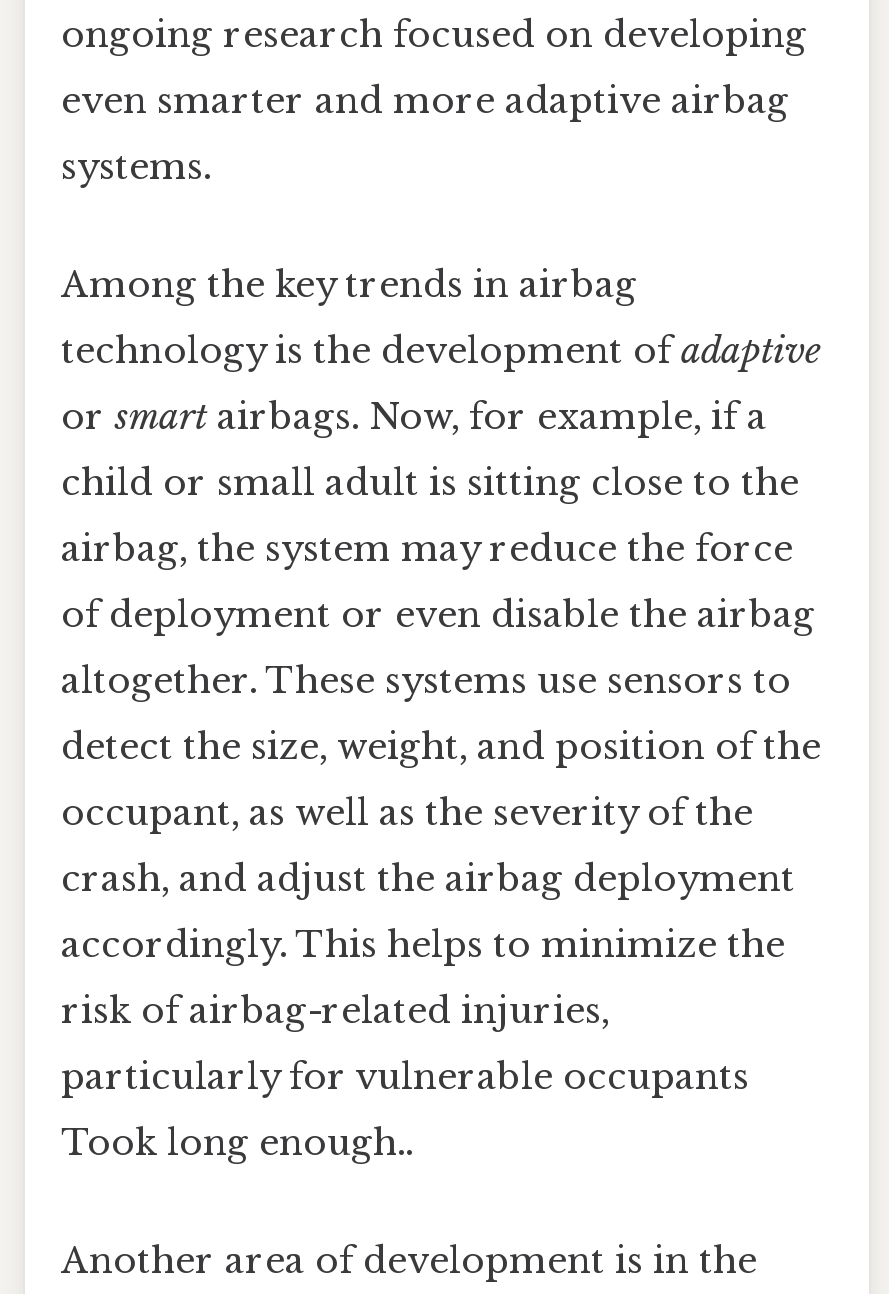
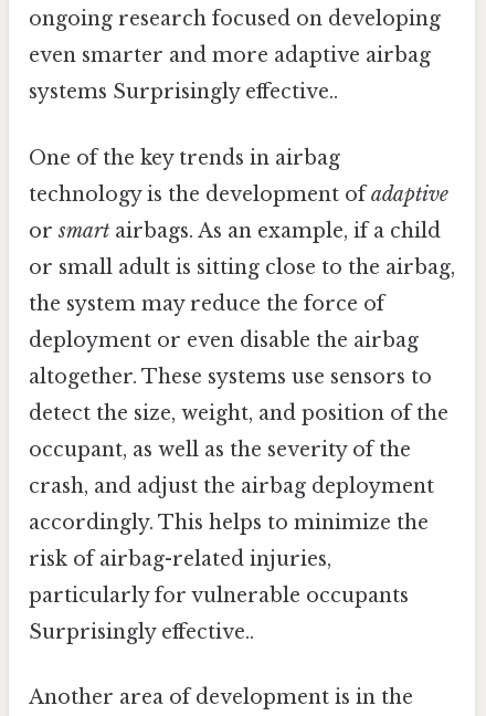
[61,144,211,188] systems. -> [29,80,338,104] systems Surprisingly effective..
[61,262,637,306] Among the key trends in airbag -> [29,146,340,170] One of the key trends in airbag
[61,394,767,438] or smart airbags. Now, for example, if a -> [29,218,441,243] or smart airbags. As an example, if a child
[61,460,799,504] child or small adult is sitting close to the -> [29,255,455,279] or small adult is sitting close to the airbag,
[61,526,793,570] airbag, the system may reduce the force -> [29,291,384,316] the system may reduce the force of
[61,592,815,636] of deployment or even disable the airbag -> [29,328,419,352] deployment or even disable the airbag
[61,1120,413,1164] Took long enough.. -> [29,620,254,644] Surprisingly effective..

